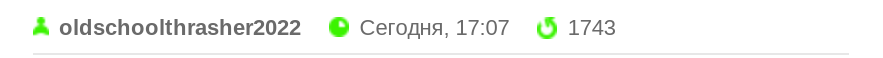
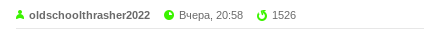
[359,15,616,39] Сегодня, 17:07 | 1743 -> [179,9,296,21] Вчера, 20:58 | 1526

